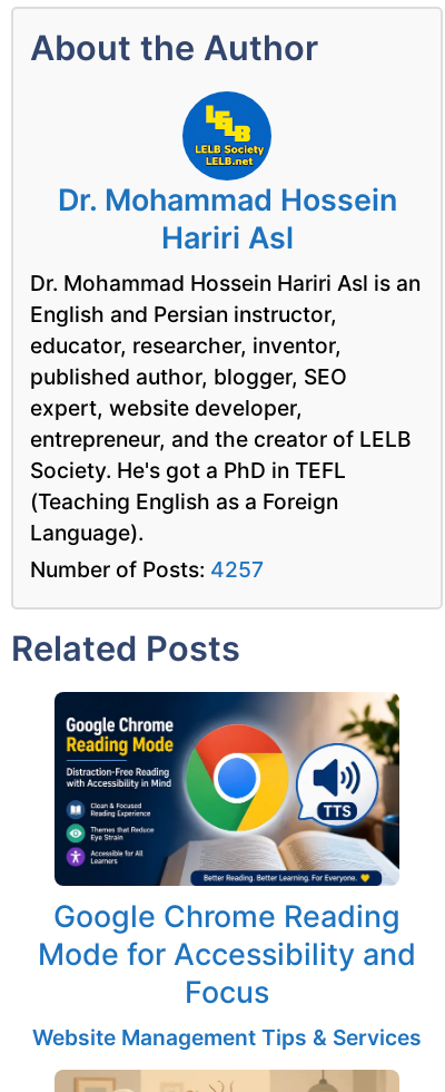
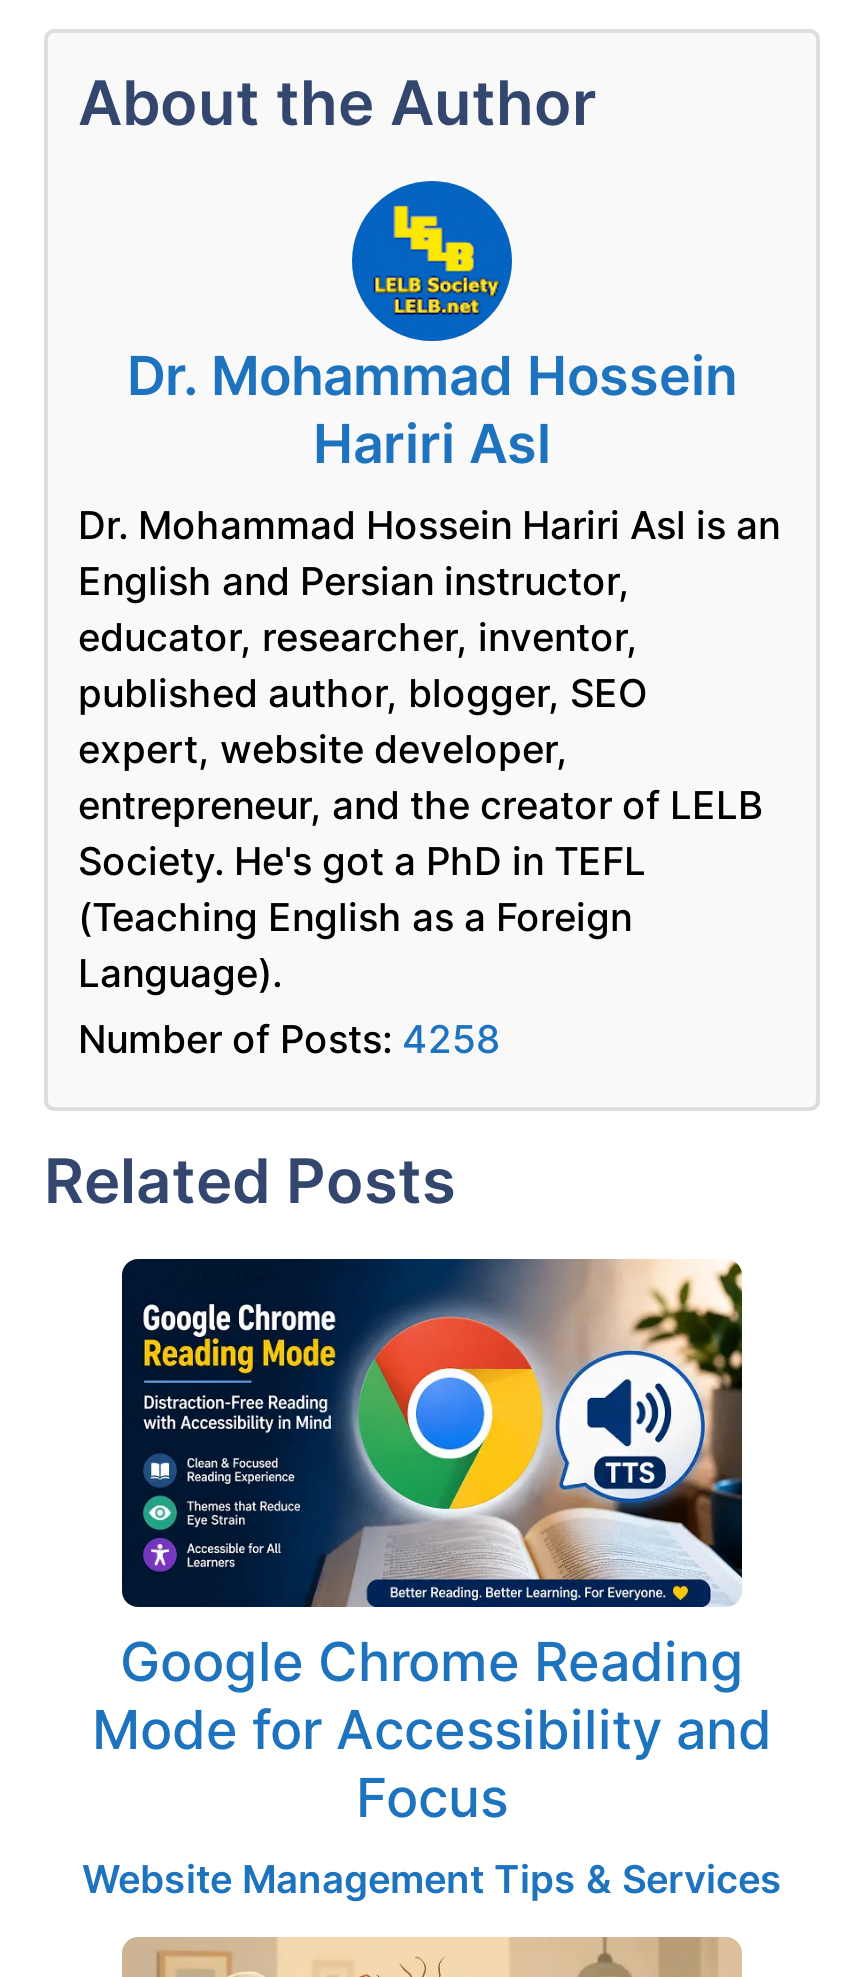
[30,556,264,582] Number of Posts: 4257 -> [78,1014,500,1062] Number of Posts: 4258

